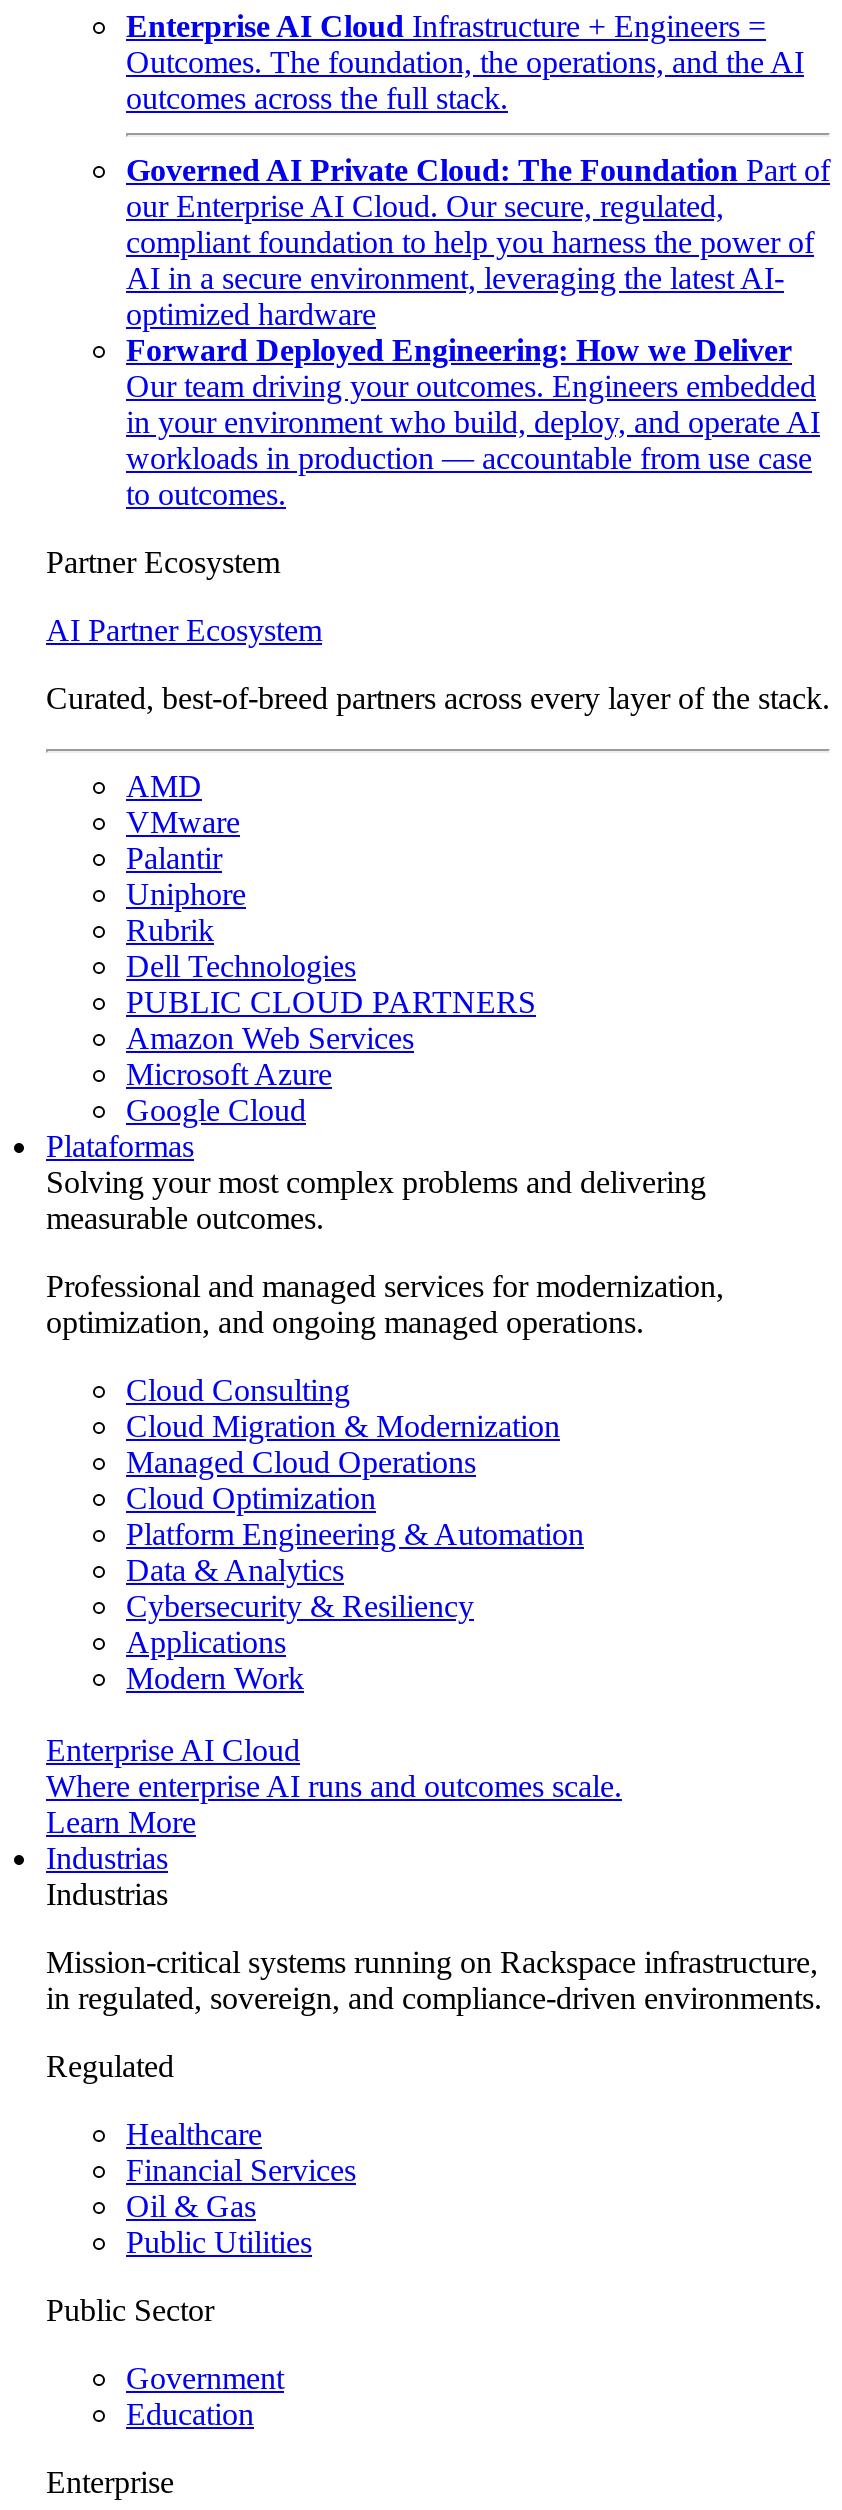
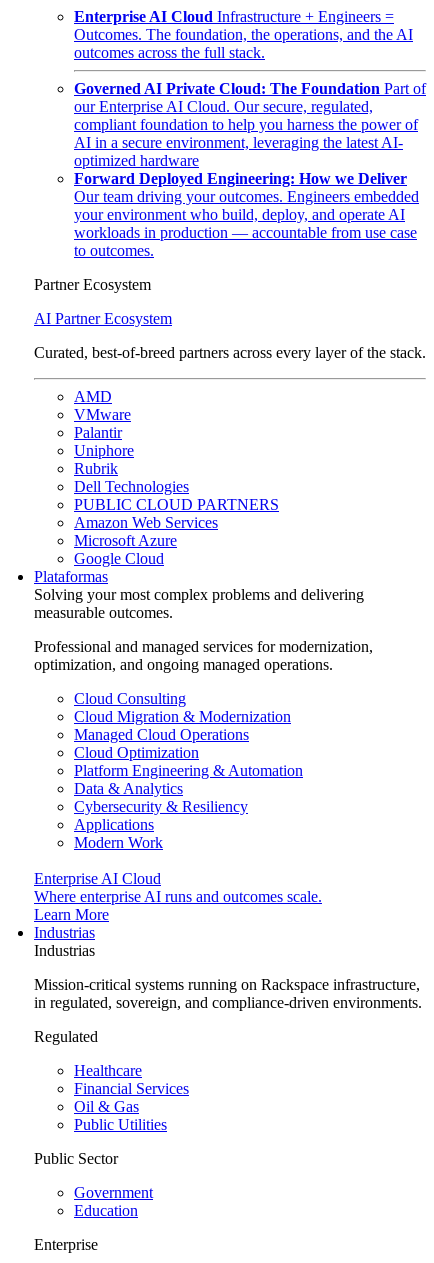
[126,405,820,439] in your environment who build, deploy, and operate AI -> [74,206,405,223] your environment who build, deploy, and operate AI

